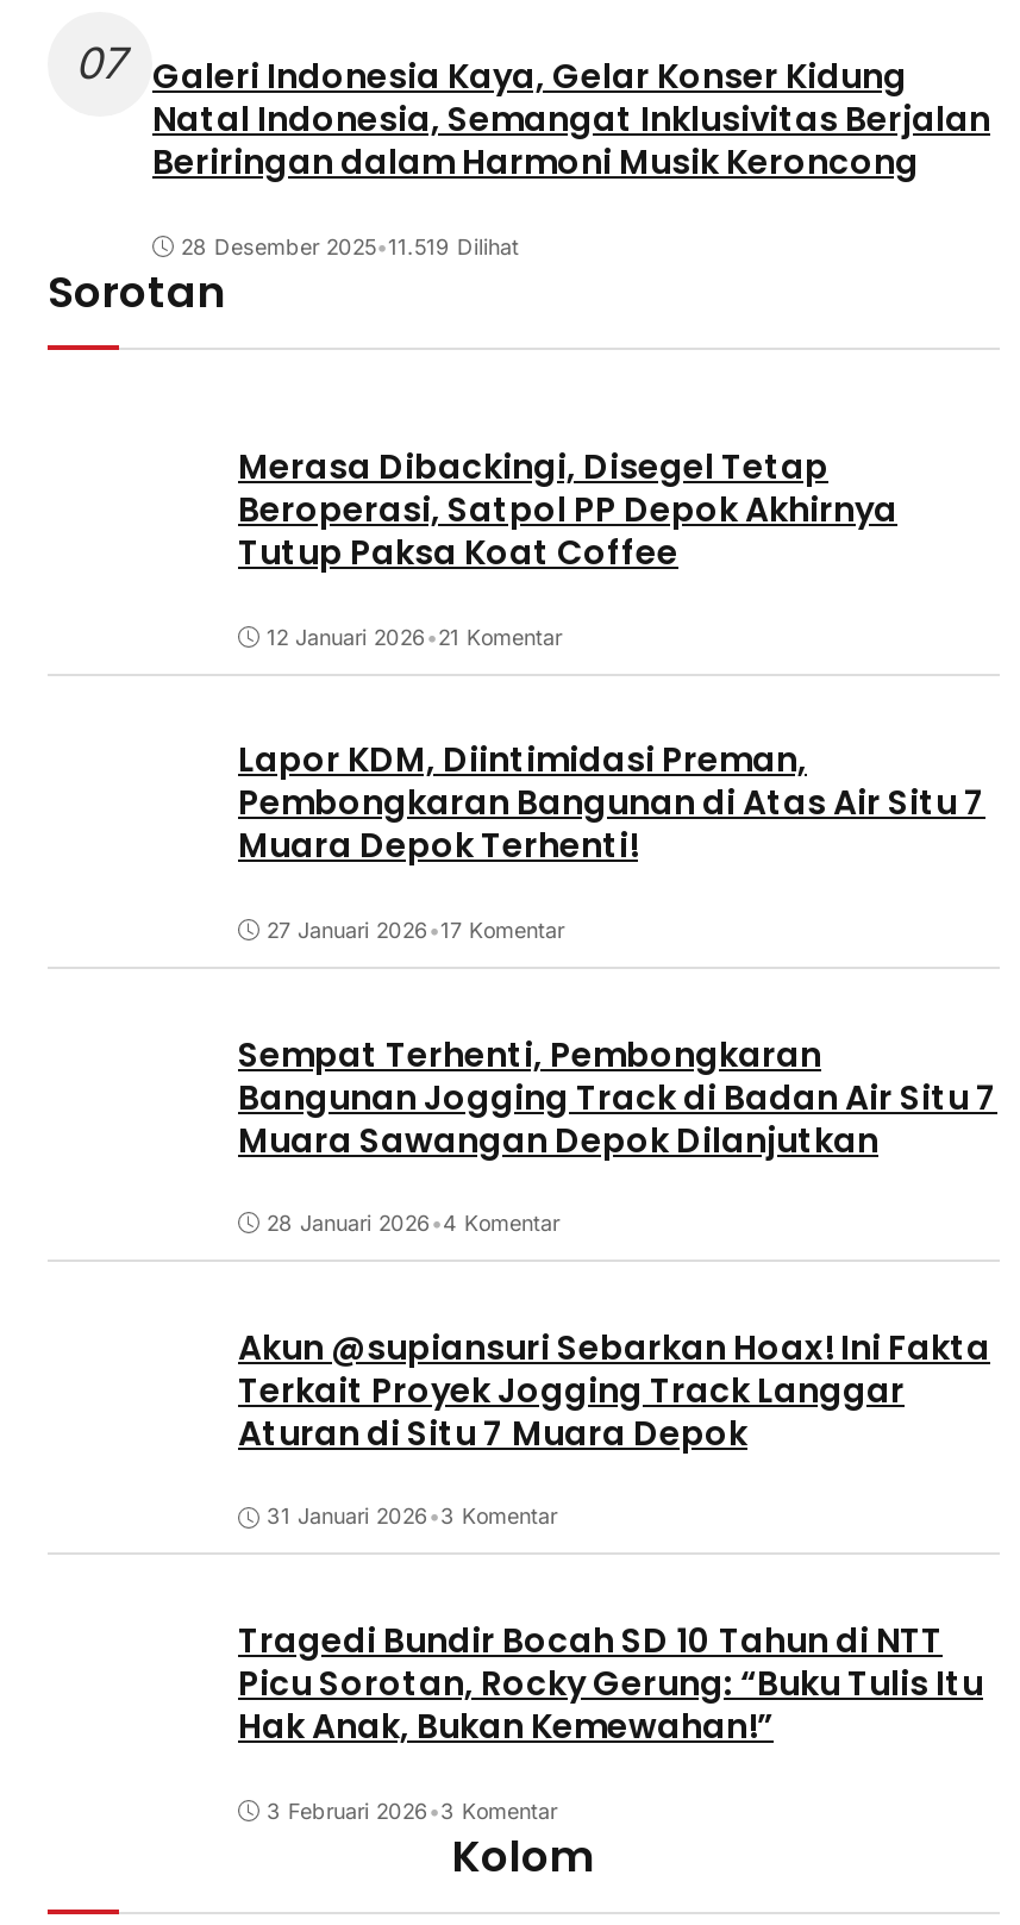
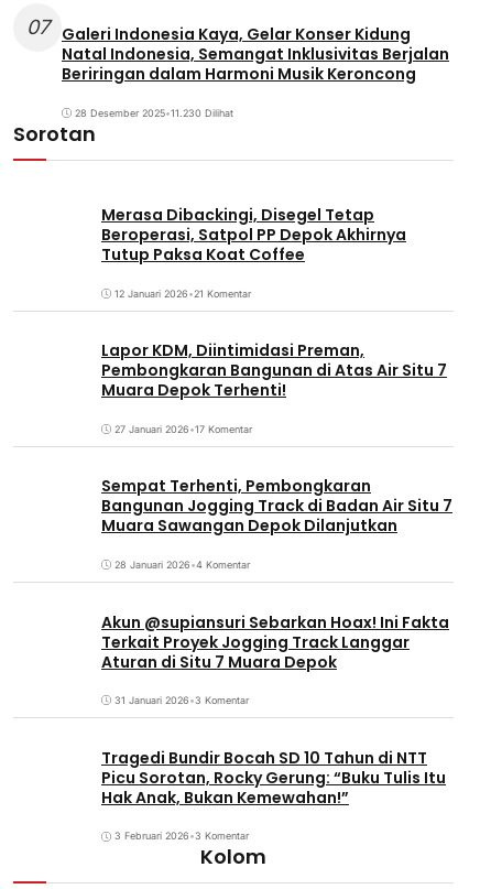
[181,232,519,259] 28 Desember 2025•11.519 Dilihat -> [75,106,233,119] 28 Desember 2025•11.230 Dilihat

